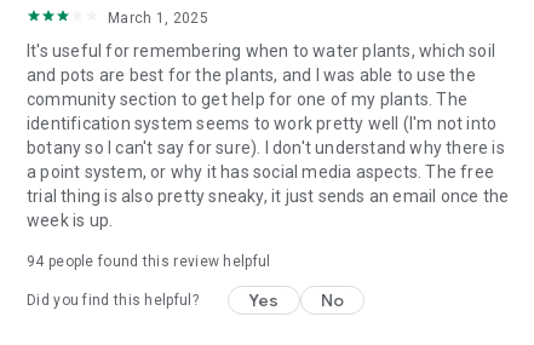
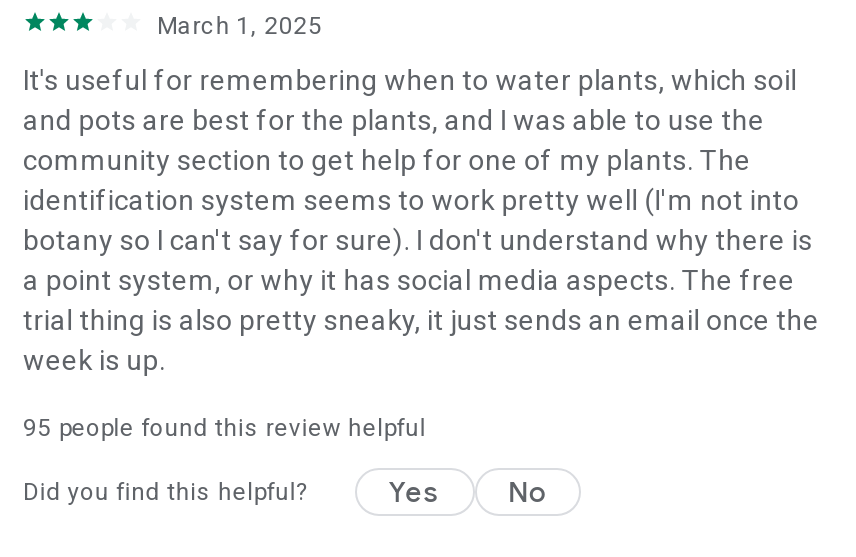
[27,253,271,270] 94 people found this review helpful -> [23,414,426,442] 95 people found this review helpful

